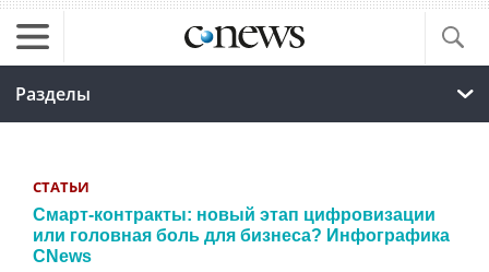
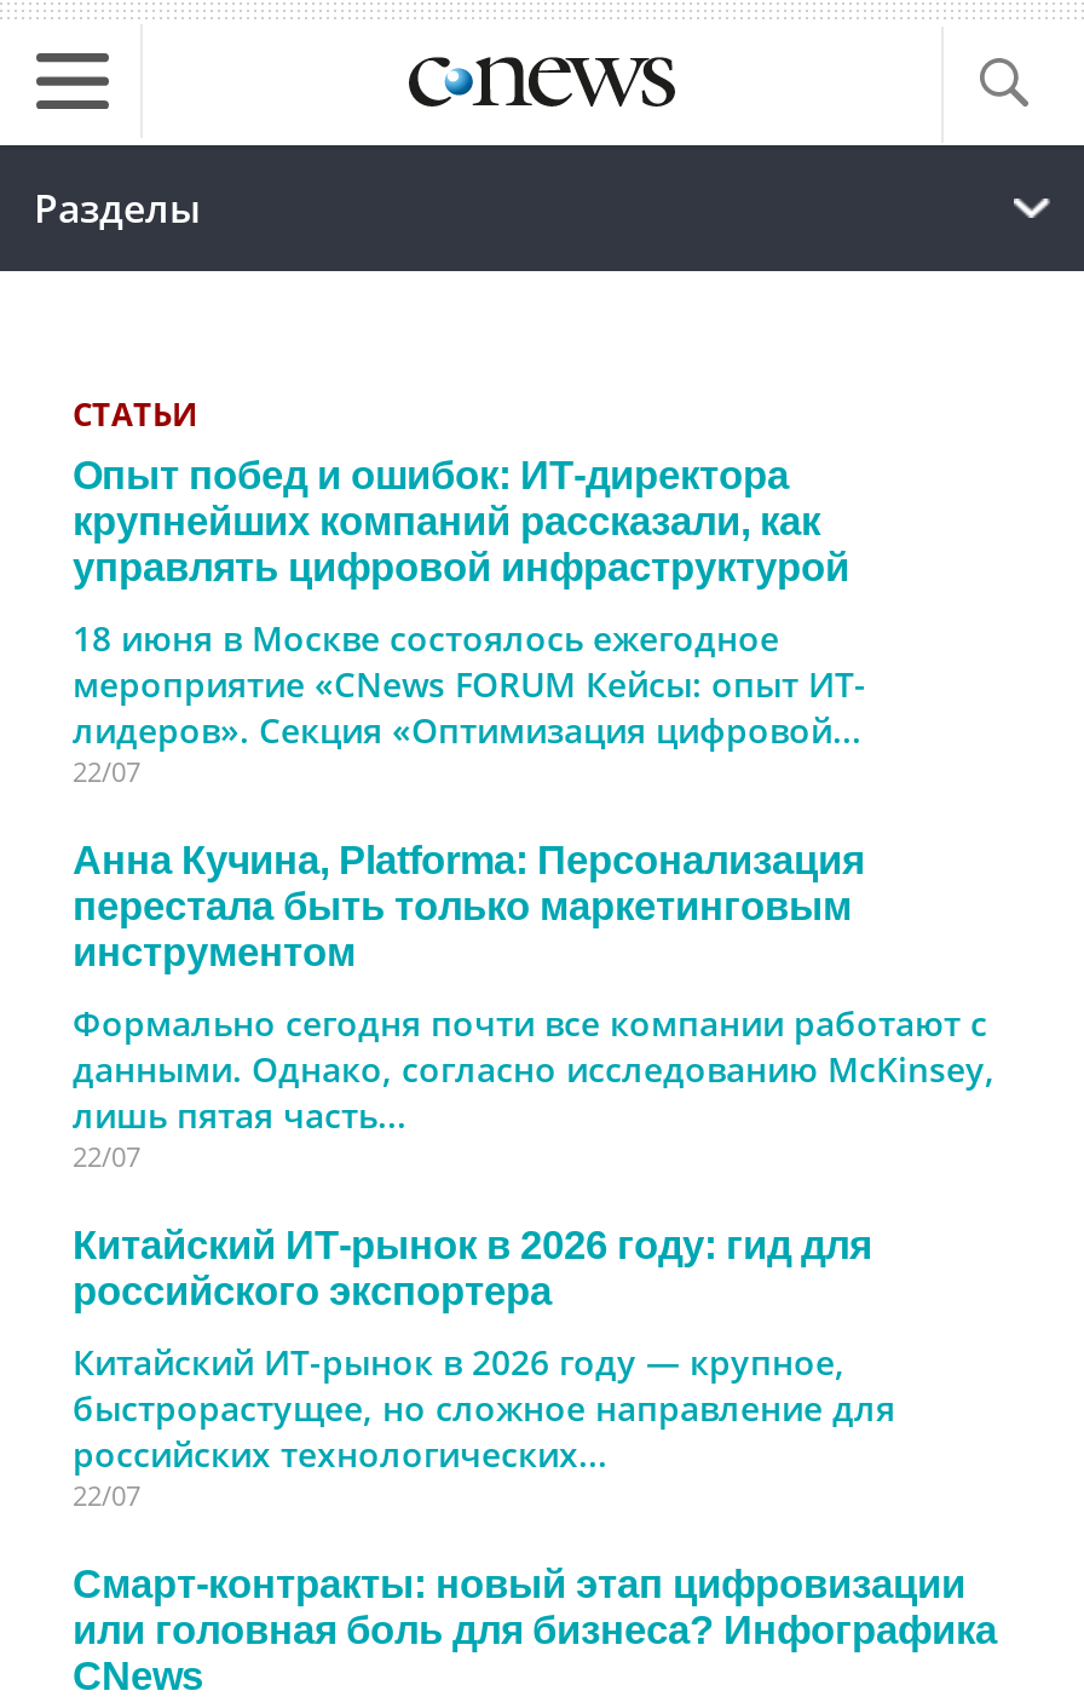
none -> [73,453,994,1513] Опыт побед и ошибок: ИТ-директора | крупнейших компаний рассказали, как | управлять цифровой инфраструктурой | 18 июня в Москве состоялось ежегодное | мероприятие «CNews FORUM Кейсы: опыт ИТ- | лидеров». Секция «Оптимизация цифровой... | 22/07 | Анна Кучина, Platforma: Персонализация | перестала быть только маркетинговым | инструментом | Формально сегодня почти все компании работают с | данными. Однако, согласно исследованию McKinsey, | лишь пятая часть... | 22/07 | Китайский ИТ-рынок в 2026 году: гид для | российского экспортера | Китайский ИТ-рынок в 2026 году — крупное, | быстрорастущее, но сложное направление для | российских технологических... | 22/07

